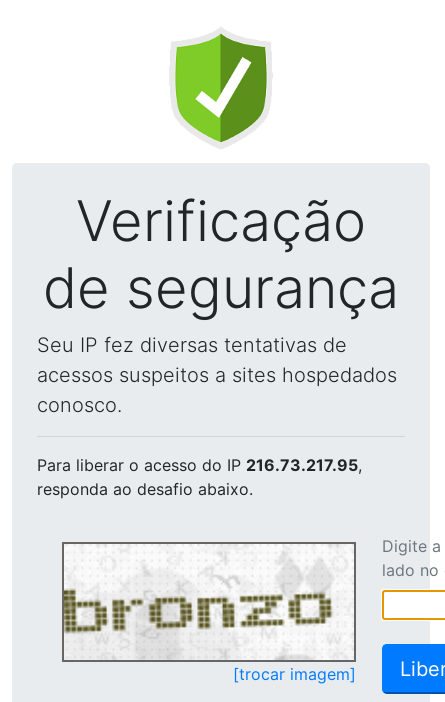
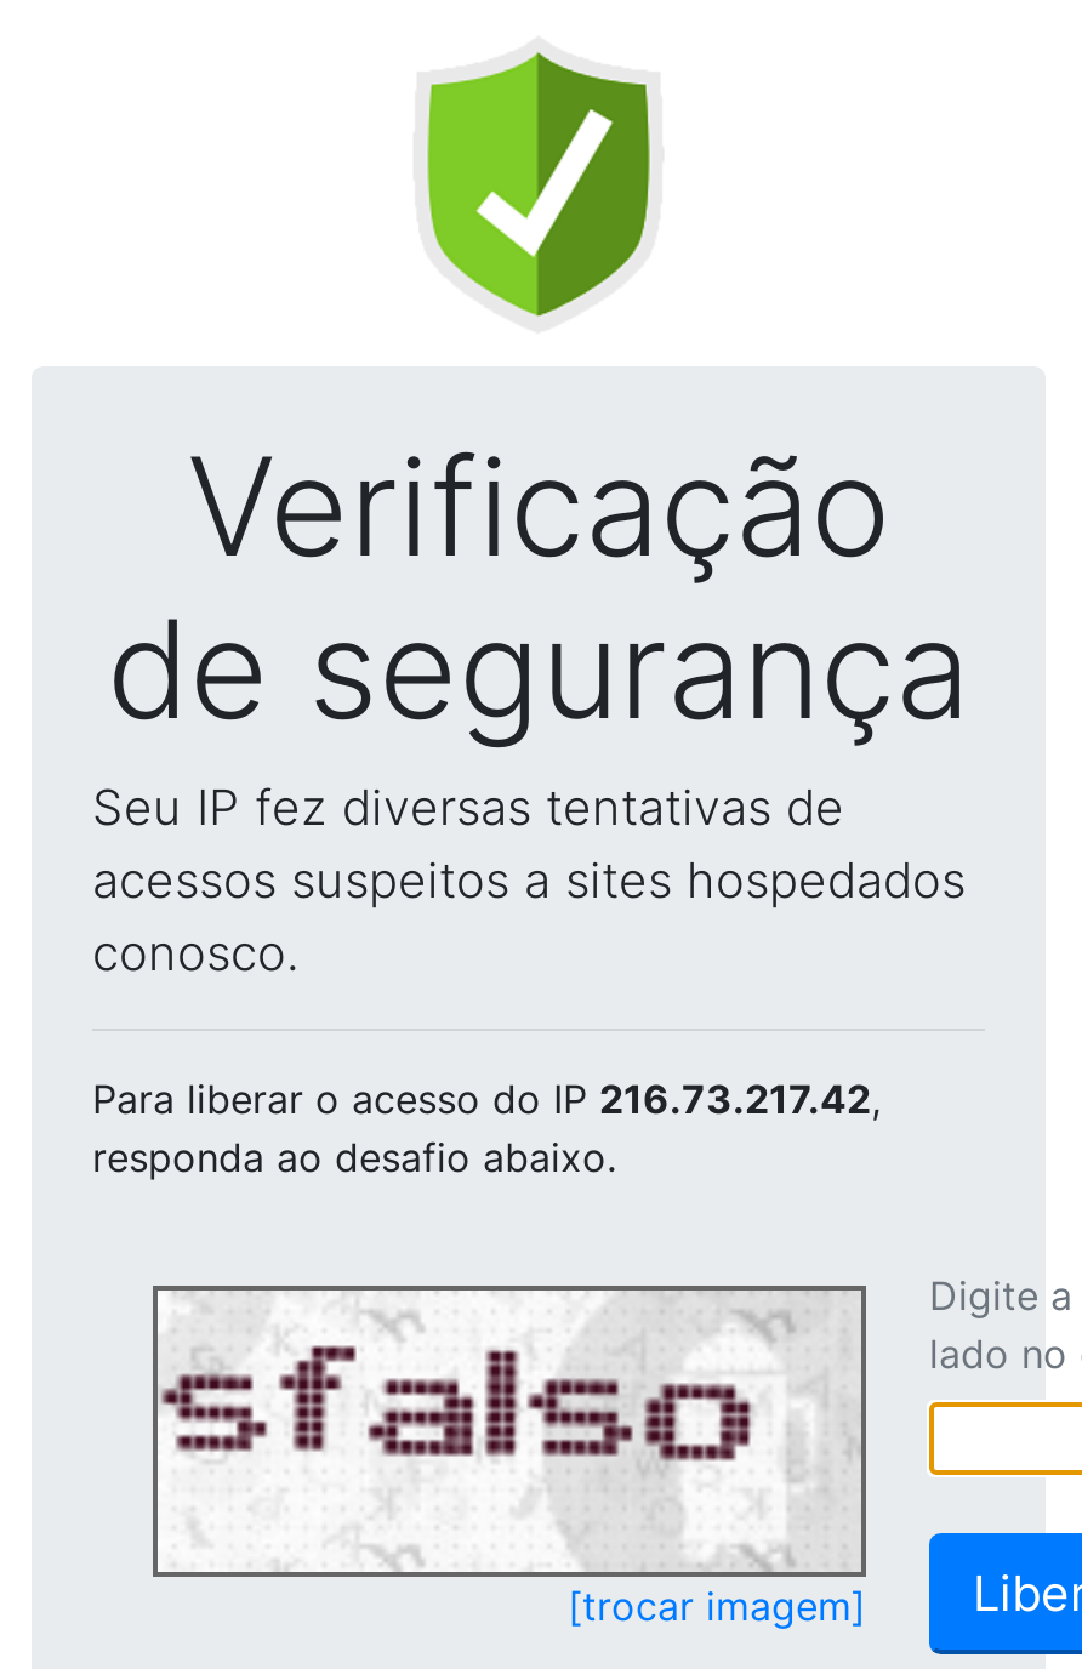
[37,455,362,475] Para liberar o acesso do IP 216.73.217.95, -> [92,1075,881,1123] Para liberar o acesso do IP 216.73.217.42,
[63,546,352,659] [image] -> [158,1298,854,1570] [image]

